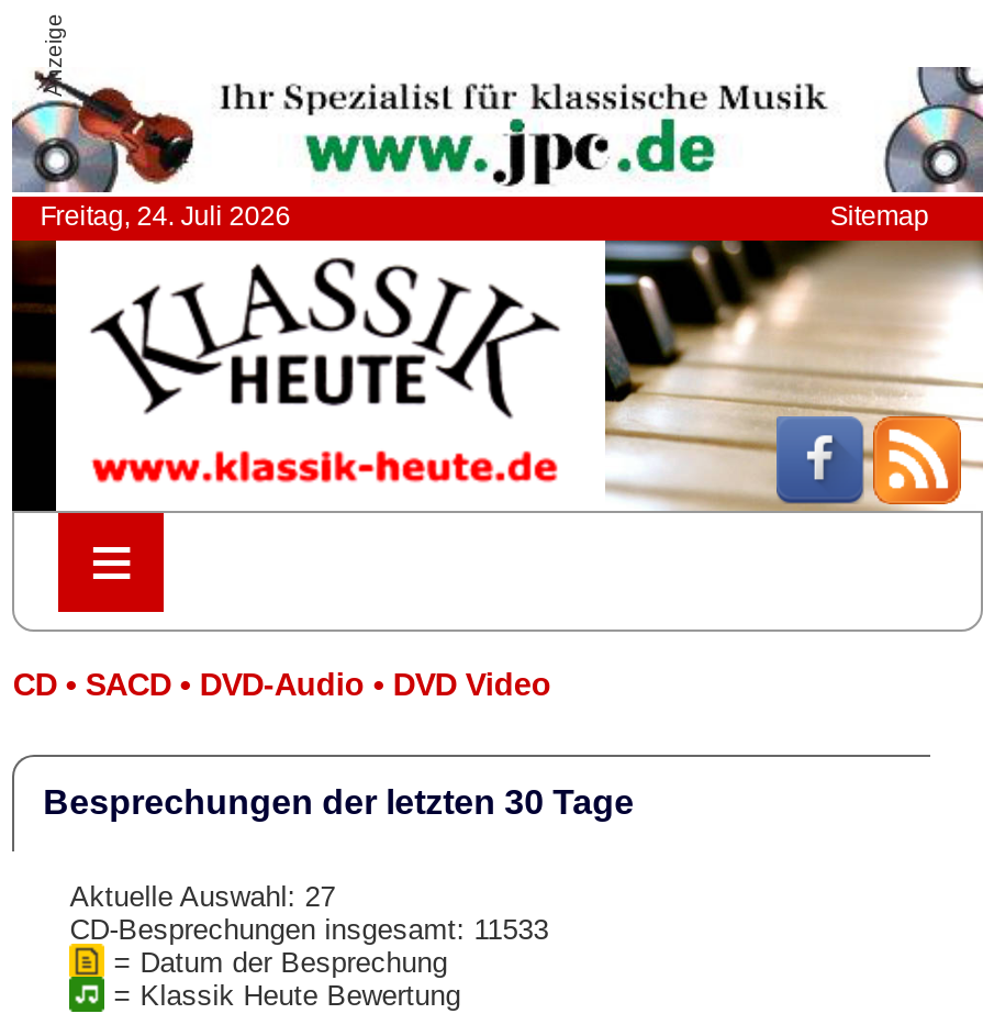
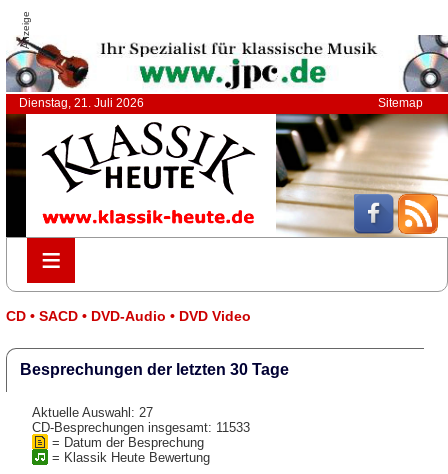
[40,201,290,232] Freitag, 24. Juli 2026 -> [19,96,144,110] Dienstag, 21. Juli 2026

